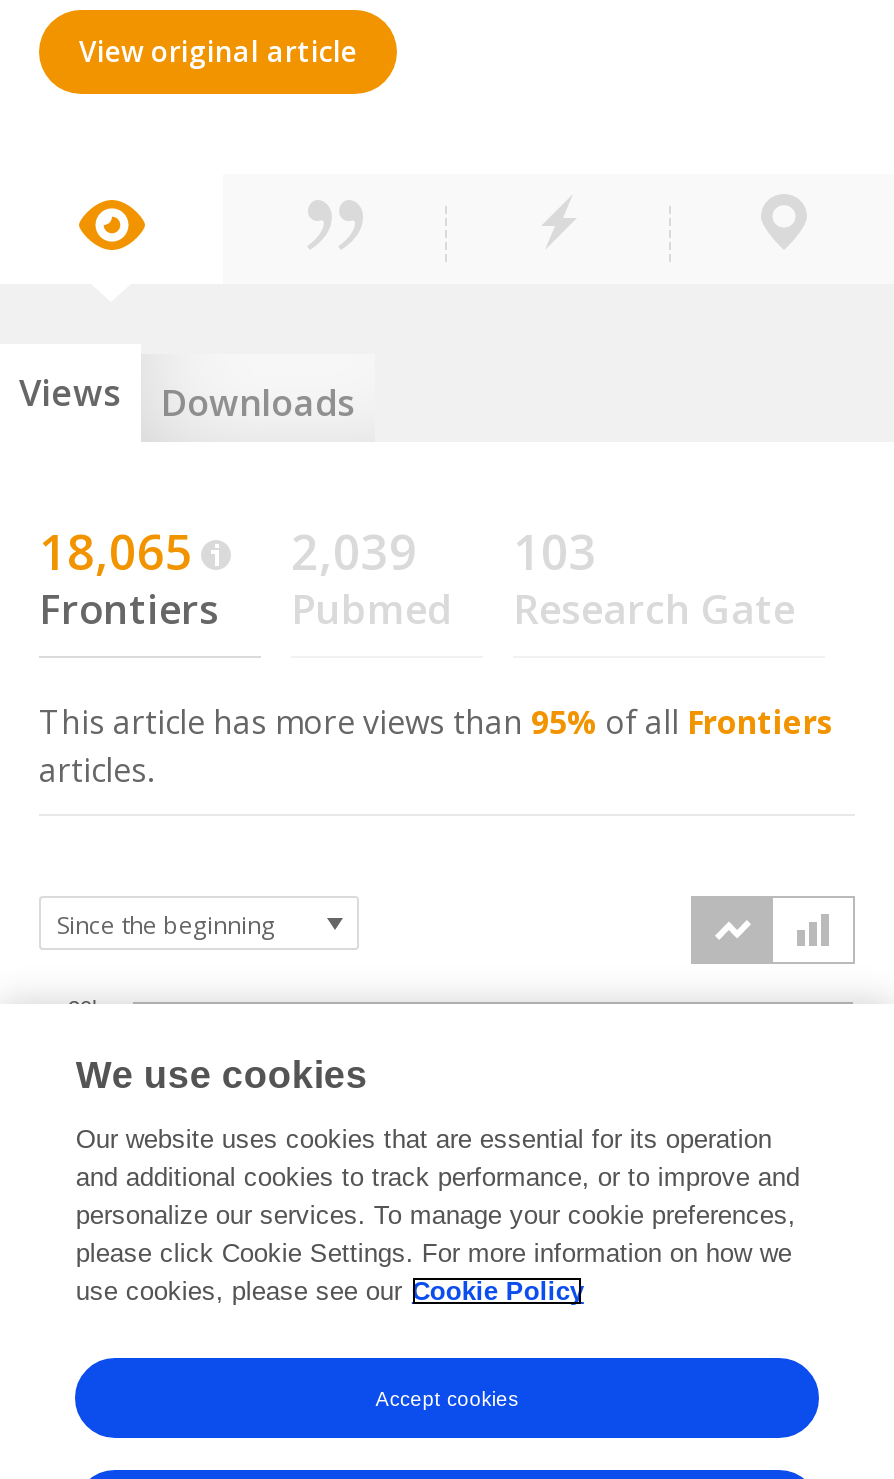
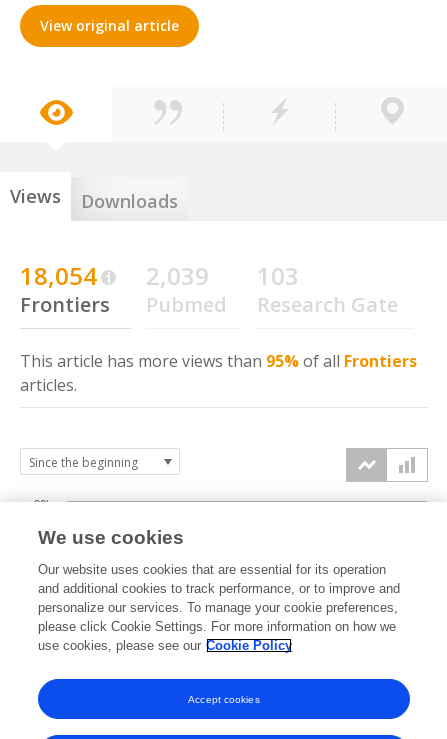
[39,518,193,584] 18,065 -> [20,259,97,292] 18,054

